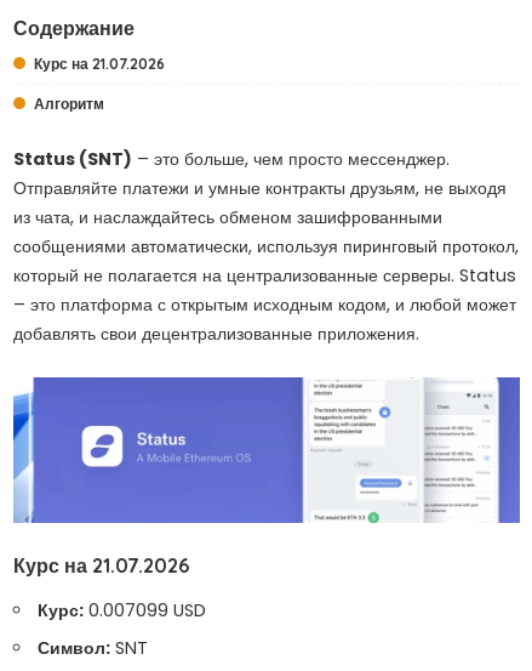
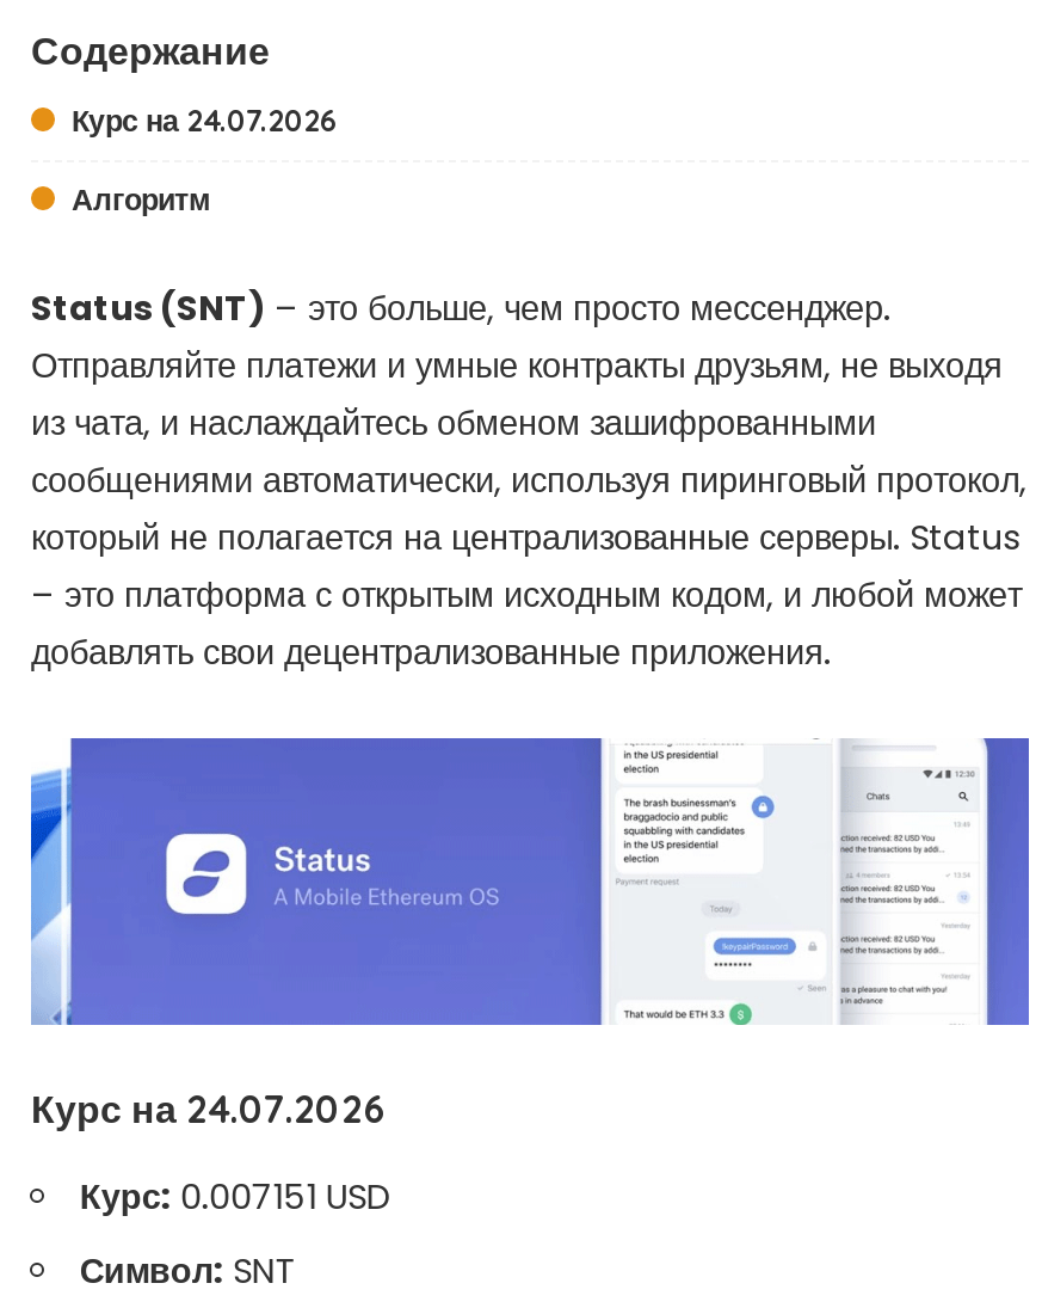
[34,55,165,73] Курс на 21.07.2026 -> [72,103,337,139] Курс на 24.07.2026
[13,553,189,578] Курс на 21.07.2026 -> [31,1085,384,1132] Курс на 24.07.2026
[38,599,206,623] Курс: 0.007099 USD -> [80,1174,390,1222] Курс: 0.007151 USD

